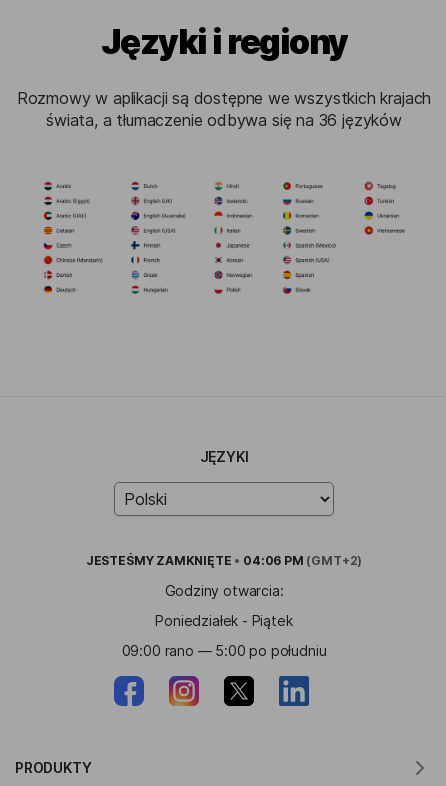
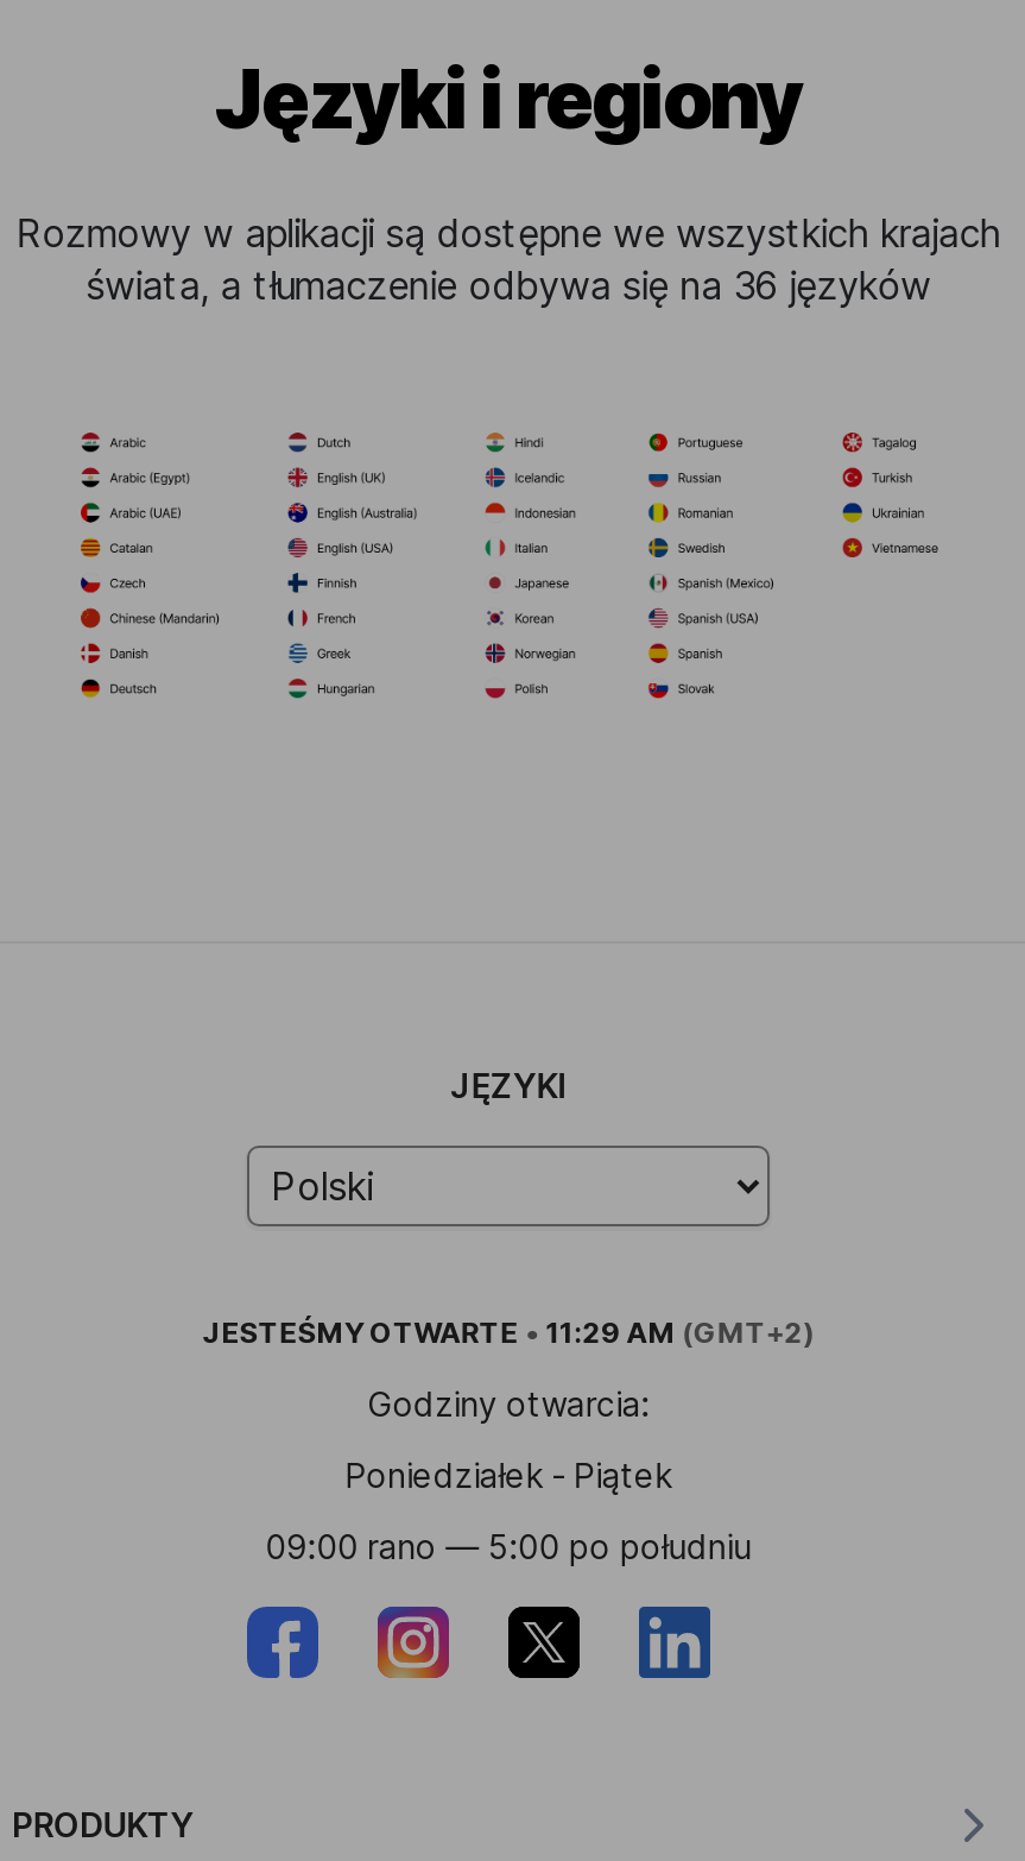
[86,553,362,568] JESTEŚMYZAMKNIĘTE • 04:06 PM (GMT+2) -> [202,1315,815,1351] JESTEŚMYOTWARTE • 11:29 AM (GMT+2)

